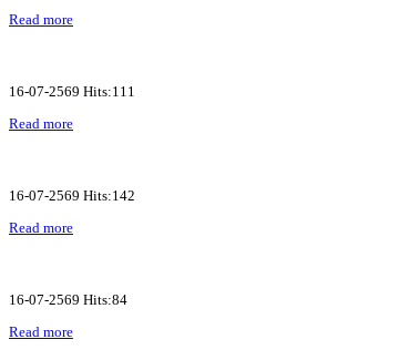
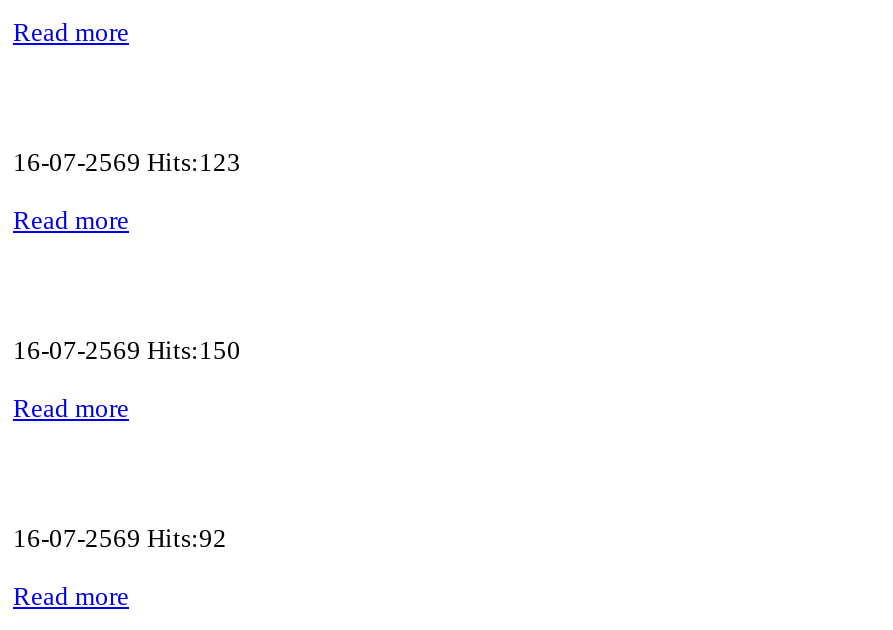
[9,83,135,99] 16-07-2569 Hits:111 -> [13,147,241,177] 16-07-2569 Hits:123
[9,187,135,204] 16-07-2569 Hits:142 -> [13,335,241,365] 16-07-2569 Hits:150
[9,291,127,308] 16-07-2569 Hits:84 -> [13,523,227,553] 16-07-2569 Hits:92

